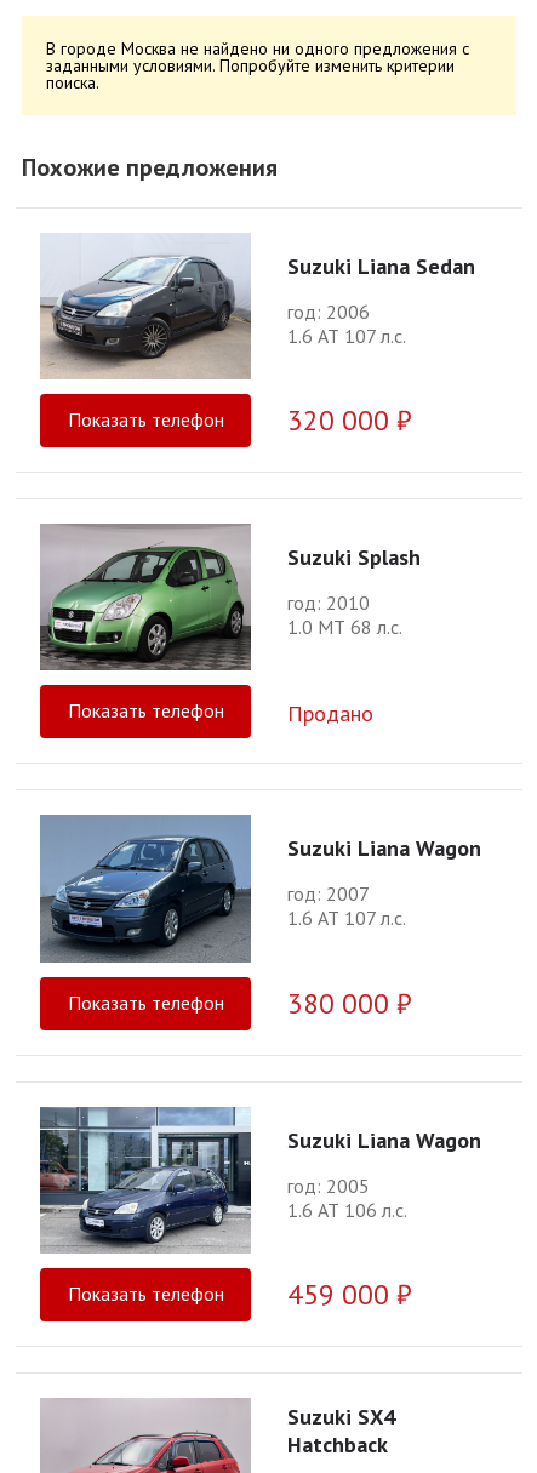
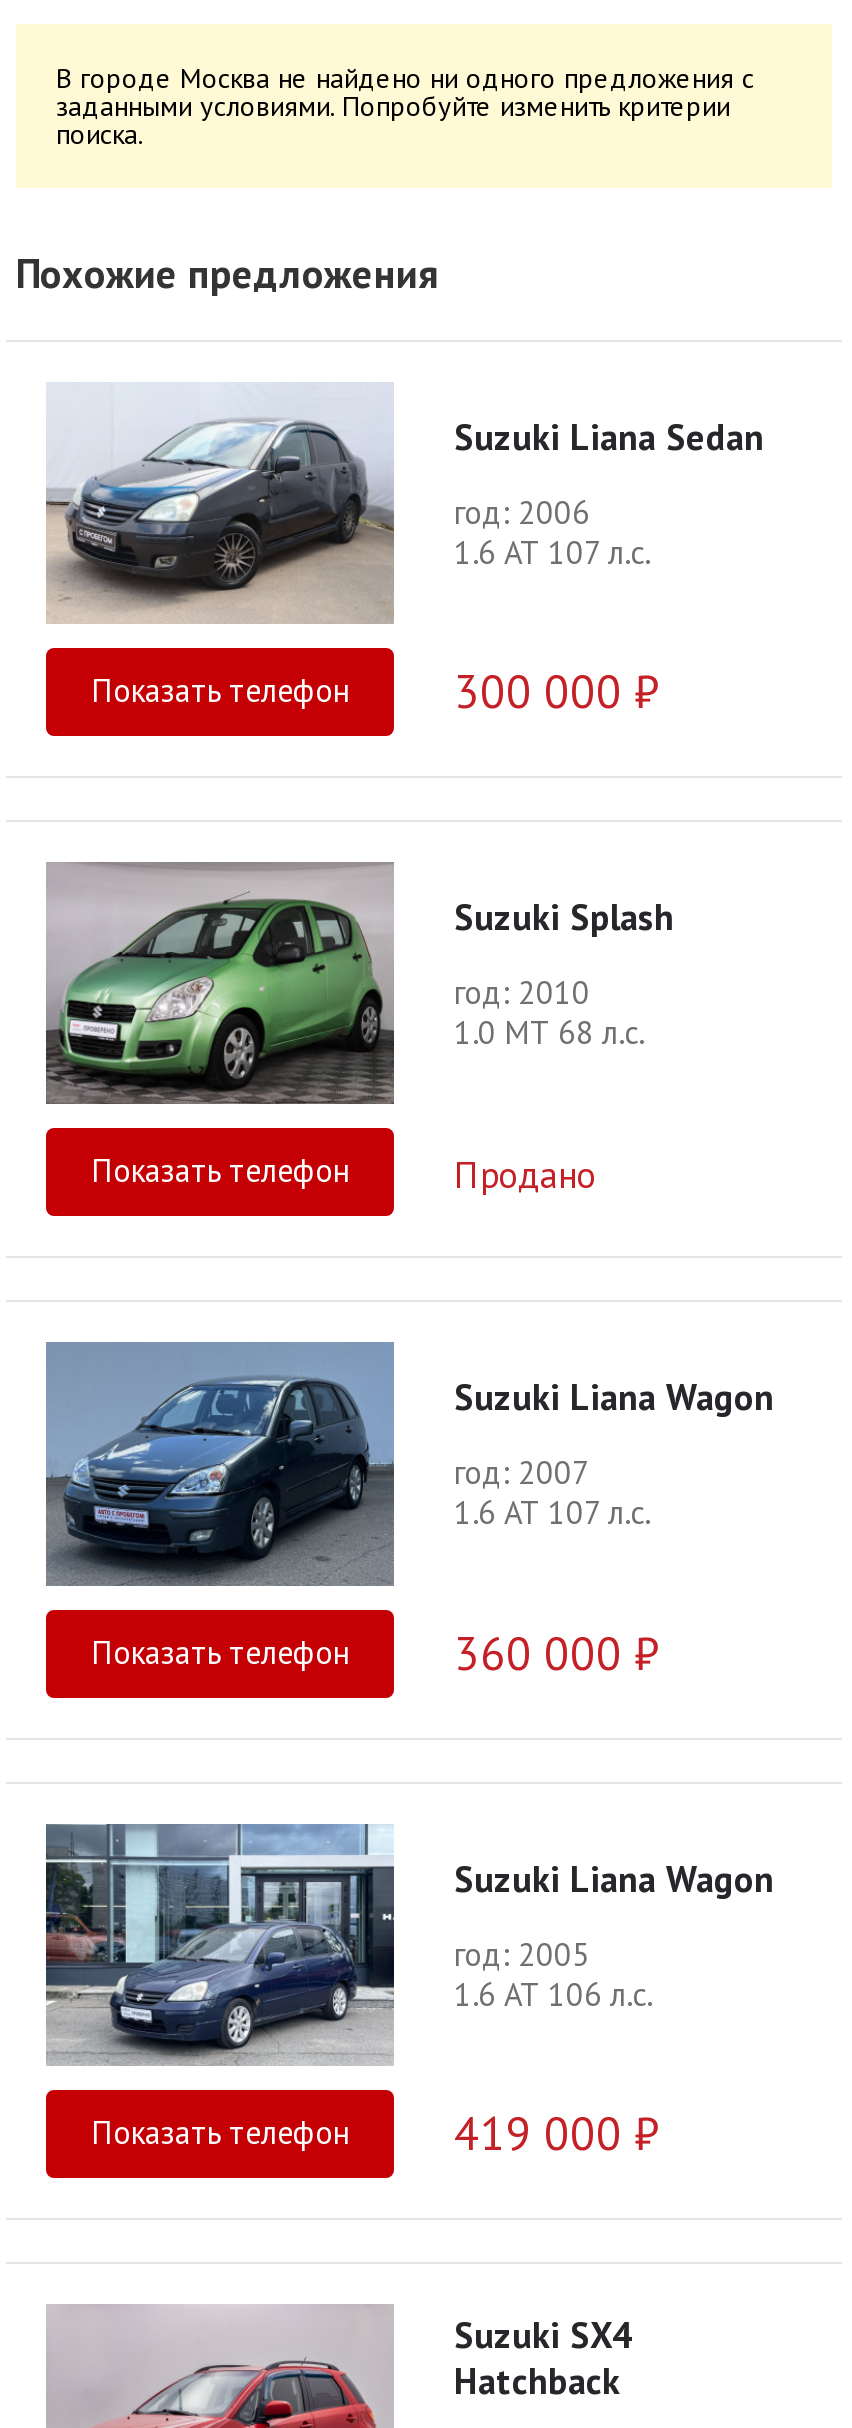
[287,403,412,438] 320 000 ₽ -> [454,662,660,720] 300 000 ₽
[287,985,412,1020] 380 000 ₽ -> [454,1623,660,1681] 360 000 ₽
[287,1276,412,1311] 459 000 ₽ -> [454,2103,660,2161] 419 000 ₽

